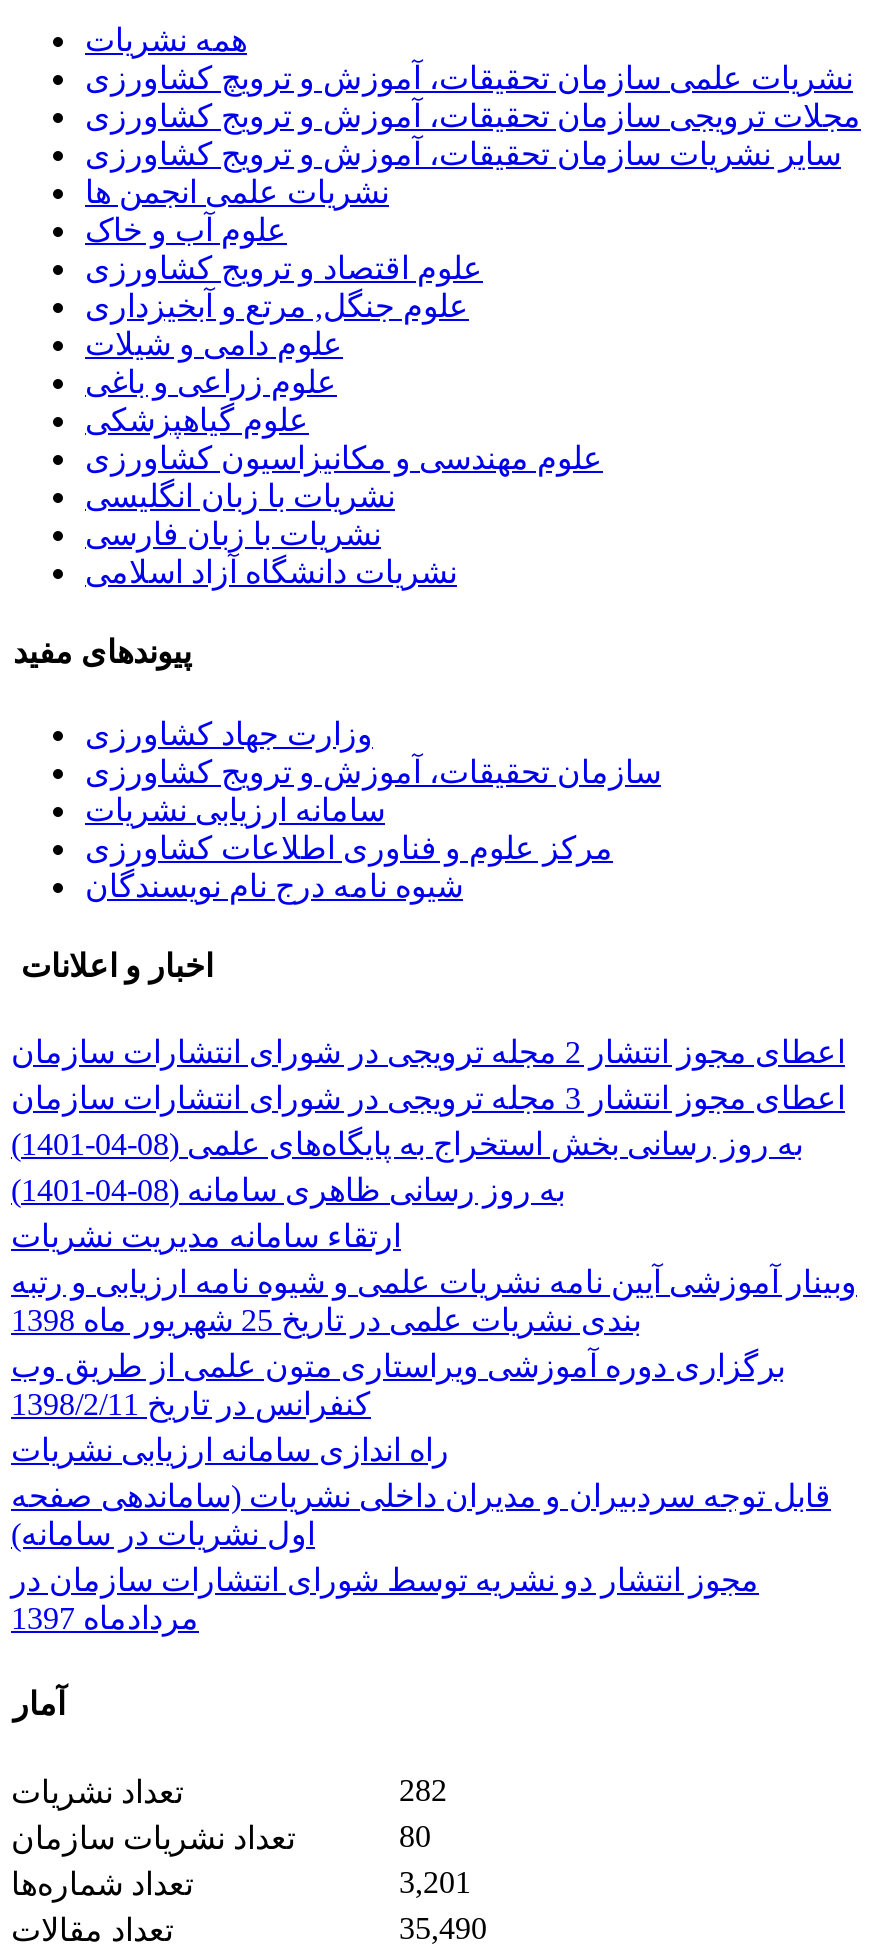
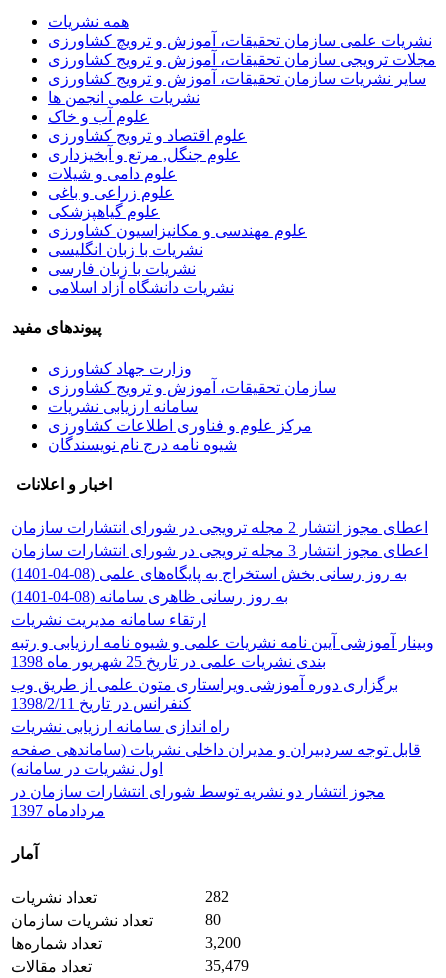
[399,1864,471,1898] 3,201 -> [205,934,241,951] 3,200
[399,1910,487,1944] 35,490 -> [205,957,249,974] 35,479

